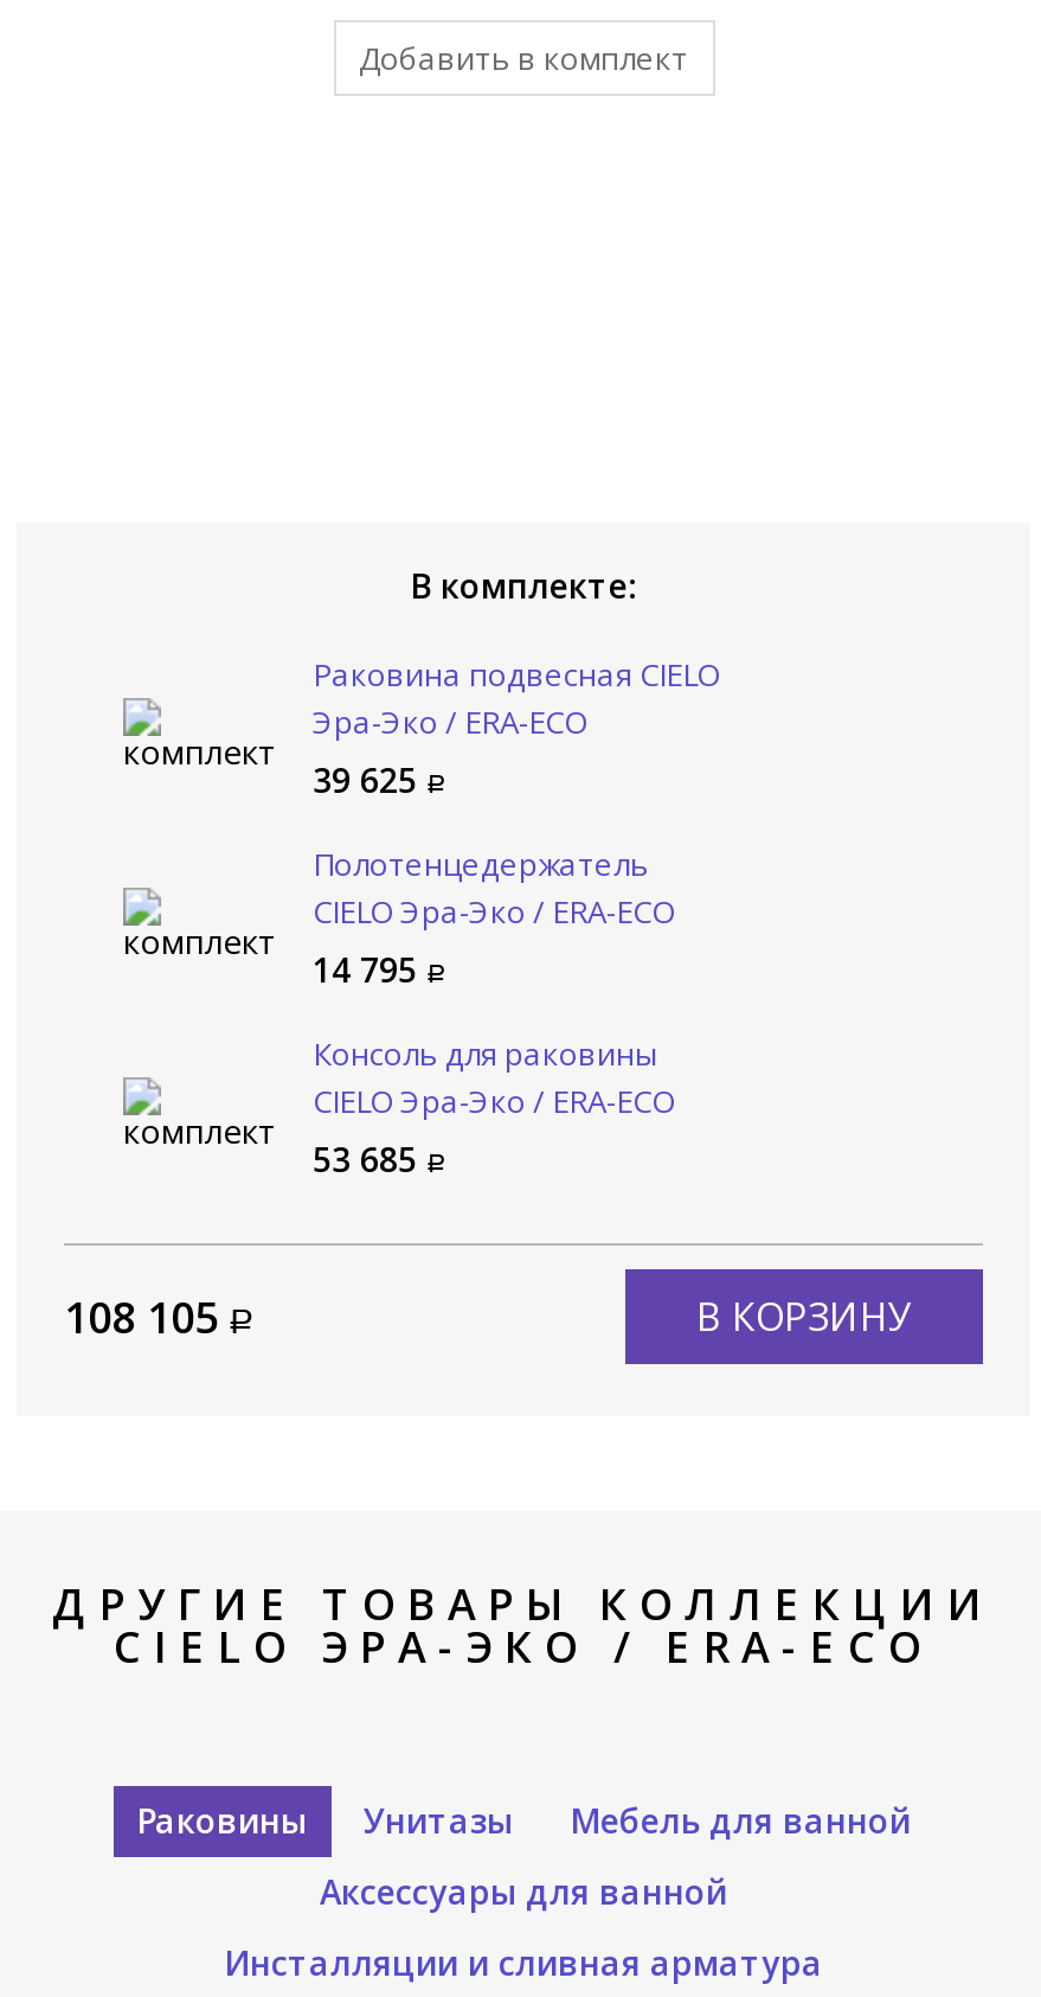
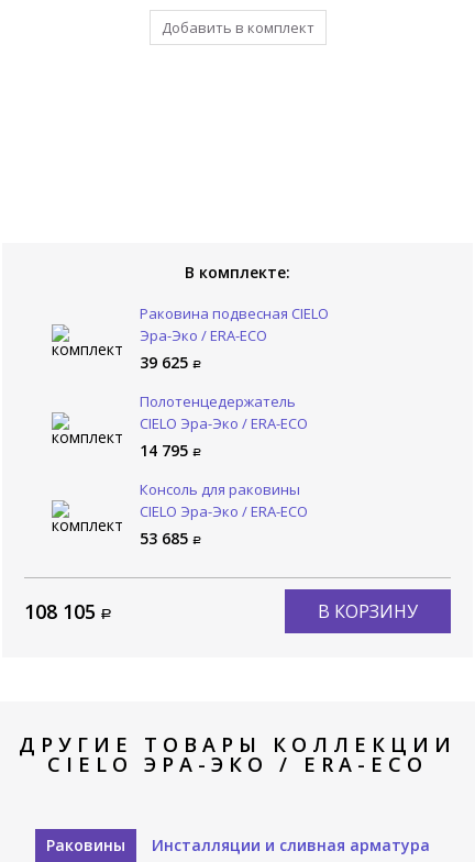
[320,1798,911,1915] Унитазы | Мебель для ванной | Аксессуары для ванной -> none

